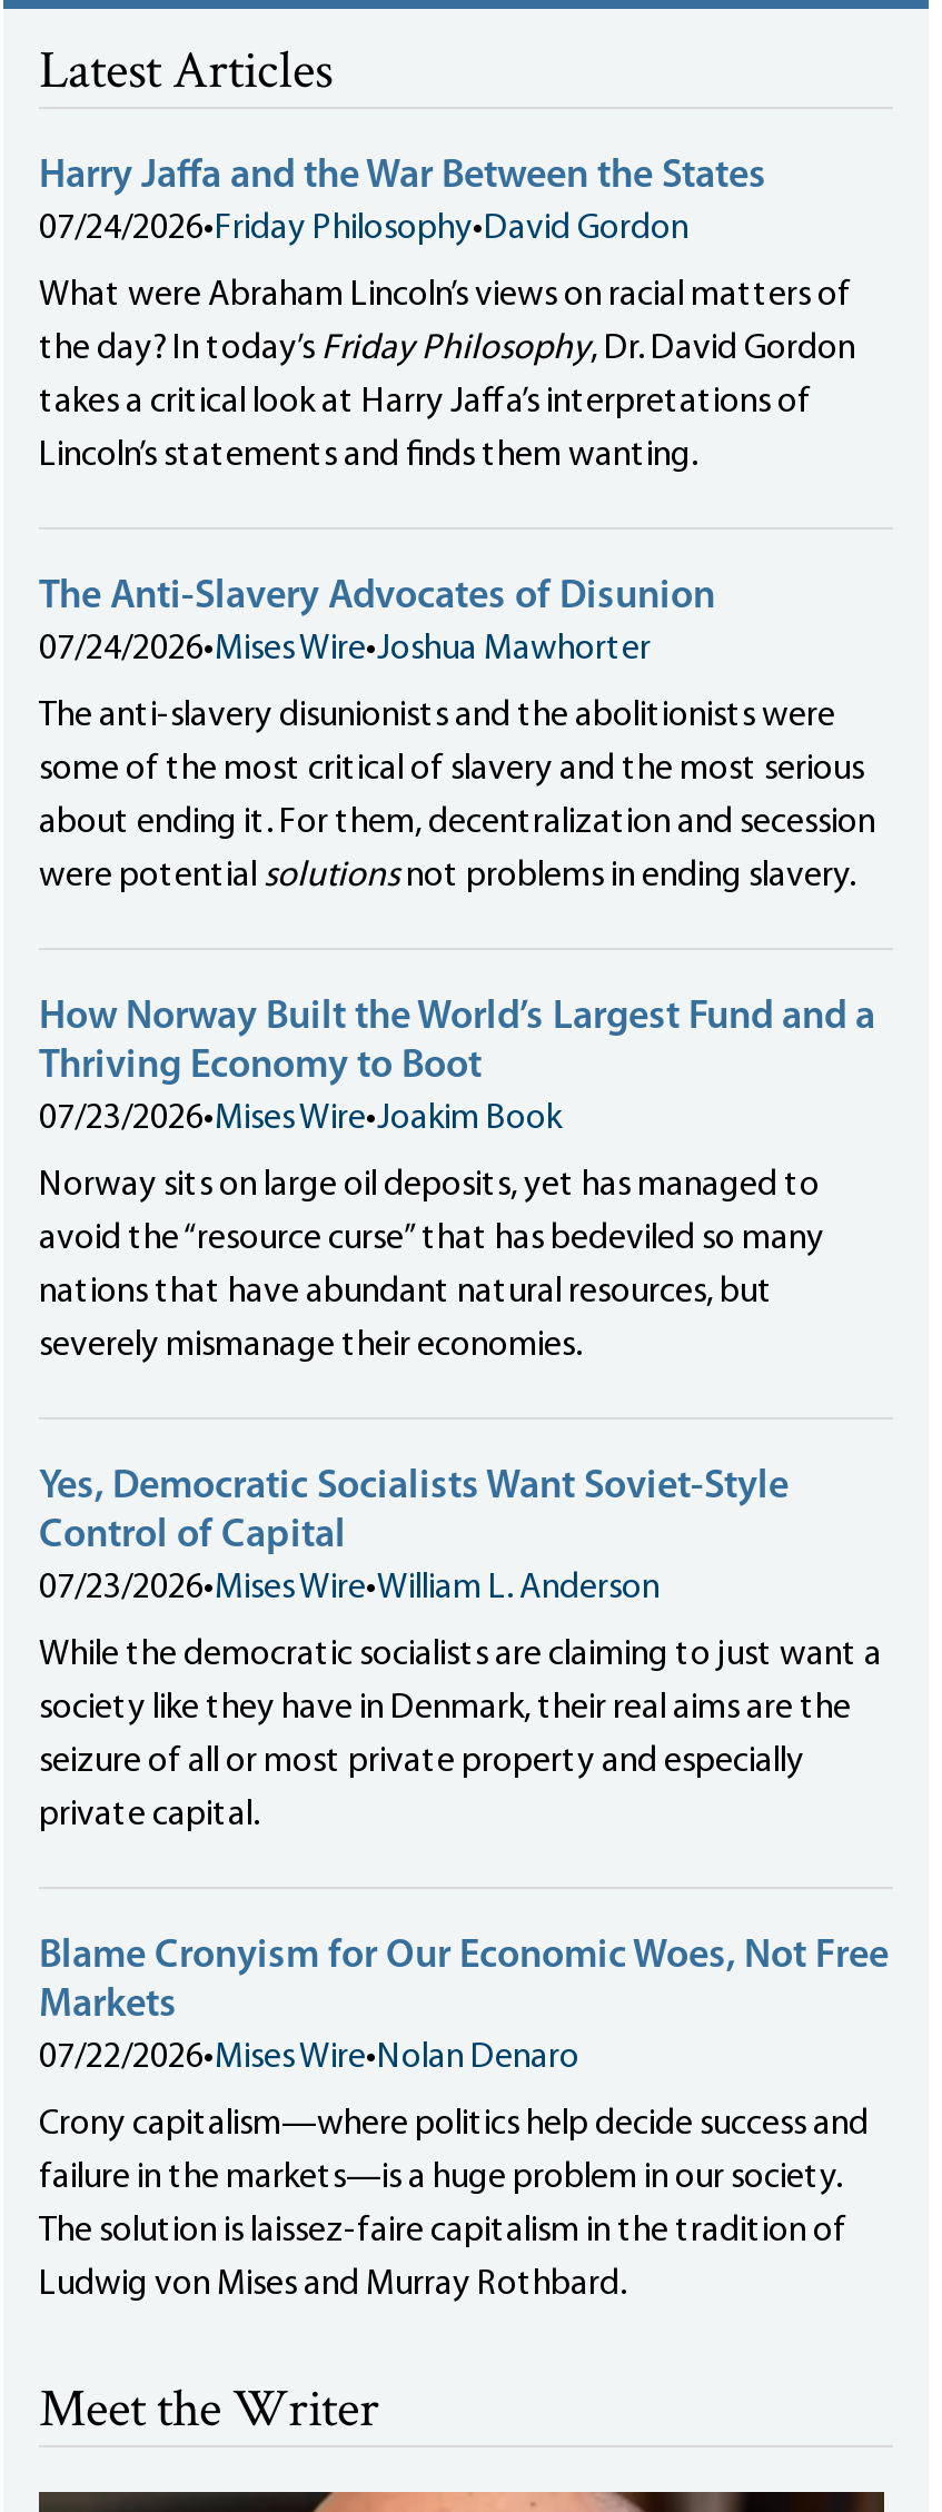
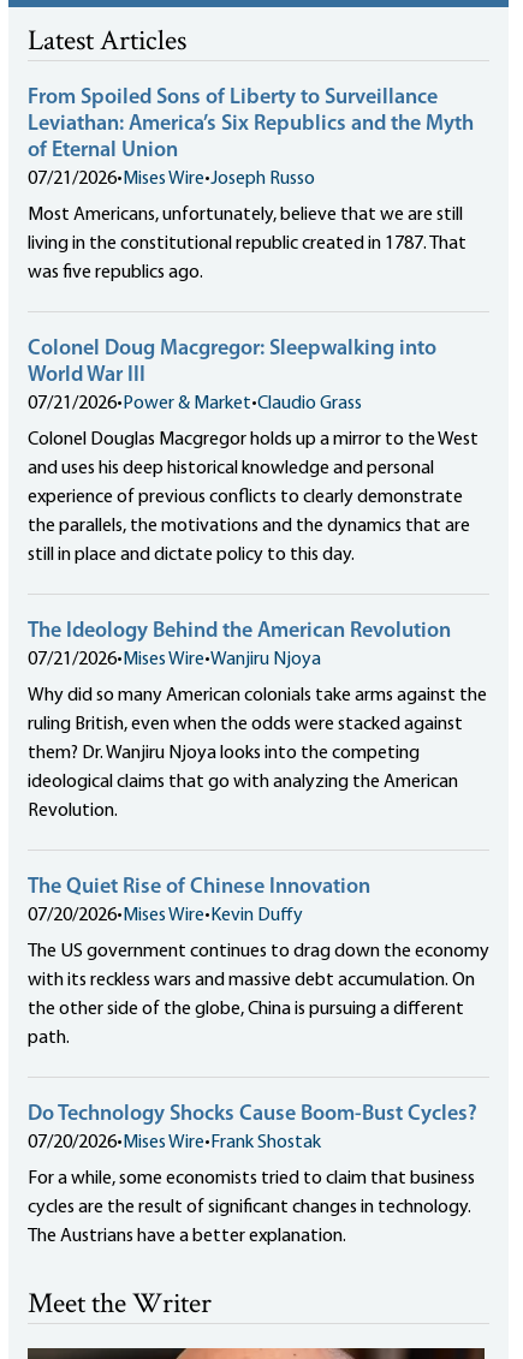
[39,156,766,247] Harry Jaffa and the War Between the States | 07/24/2026•Friday Philosophy•David Gordon -> [28,87,474,189] From Spoiled Sons of Liberty to Surveillance | Leviathan: America’s Six Republics and the Myth | of Eternal Union | 07/21/2026• Mises Wire•Joseph Russo
[39,278,851,314] What were Abraham Lincoln’s views on racial matters of -> [28,206,463,225] Most Americans, unfortunately, believe that we are still
[39,332,855,367] the day? In today’s Friday Philosophy, Dr. David Gordon -> [28,234,466,254] living in the constitutional republic created in 1787. That
[39,385,811,421] takes a critical look at Harry Jaffa’s interpretations of -> [28,263,203,282] was five republics ago.
[39,439,697,474] Lincoln’s statements and finds them wanting. -> [28,338,436,413] Colonel Doug Macgregor: Sleepwalking into | World War III | 07/21/2026• Power & Market•Claudio Grass
[39,576,715,668] The Anti-Slavery Advocates of Disunion | 07/24/2026•Mises Wire•Joshua Mawhorter -> [28,430,479,450] Colonel Douglas Macgregor holds up a mirror to the West
[39,699,835,734] The anti-slavery disunionists and the abolitionists were -> [28,459,434,478] and uses his deep historical knowledge and personal
[39,752,864,788] some of the most critical of slavery and the most serious -> [28,488,463,507] experience of previous conflicts to clearly demonstrate
[39,806,875,841] about ending it. For them, decentralization and secession -> [28,517,470,536] the parallels, the motivations and the dynamics that are
[39,859,855,895] were potential solutions not problems in ending slavery. -> [28,546,355,565] still in place and dictate policy to this day.
[39,997,875,1137] How Norway Built the World’s Largest Fund and a | Thriving Economy to Boot | 07/23/2026•Mises Wire•Joakim Book -> [28,620,451,669] The Ideology Behind the American Revolution | 07/21/2026• Mises Wire•Wanjiru Njoya
[39,1168,820,1204] Norway sits on large oil deposits, yet has managed to -> [28,686,487,705] Why did so many American colonials take arms against the
[39,1222,824,1257] avoid the “resource curse” that has bedeviled so many -> [28,715,463,734] ruling British, even when the odds were stacked against
[39,1275,773,1311] nations that have abundant natural resources, but -> [28,744,420,763] them? Dr. Wanjiru Njoya looks into the competing
[39,1329,582,1364] severely mismanage their economies. -> [28,773,458,792] ideological claims that go with analyzing the American
[39,1466,789,1607] Yes, Democratic Socialists Want Soviet-Style | Control of Capital | 07/23/2026•Mises Wire•William L. Anderson -> [28,802,118,821] Revolution.
[39,1638,882,1673] While the democratic socialists are claiming to just want a -> [28,876,370,925] The Quiet Rise of Chinese Innovation | 07/20/2026• Mises Wire• Kevin Duffy
[39,1691,851,1727] society like they have in Denmark, their real aims are the -> [28,942,489,961] The US government continues to drag down the economy
[39,1745,804,1780] seizure of all or most private property and especially -> [28,971,475,990] with its reckless wars and massive debt accumulation. On
[39,1798,259,1834] private capital. -> [28,1000,464,1019] the other side of the globe, China is pursuing a different
[39,1936,889,2076] Blame Cronyism for Our Economic Woes, Not Free | Markets | 07/22/2026•Mises Wire•Nolan Denaro -> [28,1029,70,1048] path.
[39,2107,869,2143] Crony capitalism—where politics help decide success and -> [28,1103,477,1152] Do Technology Shocks Cause Boom-Bust Cycles? | 07/20/2026• Mises Wire• Frank Shostak
[39,2161,842,2196] failure in the markets—is a huge problem in our society. -> [28,1169,475,1188] For a while, some economists tried to claim that business
[39,2214,846,2250] The solution is laissez-faire capitalism in the tradition of -> [28,1198,471,1217] cycles are the result of significant changes in technology.
[39,2267,626,2303] Ludwig von Mises and Murray Rothbard. -> [28,1227,346,1246] The Austrians have a better explanation.

